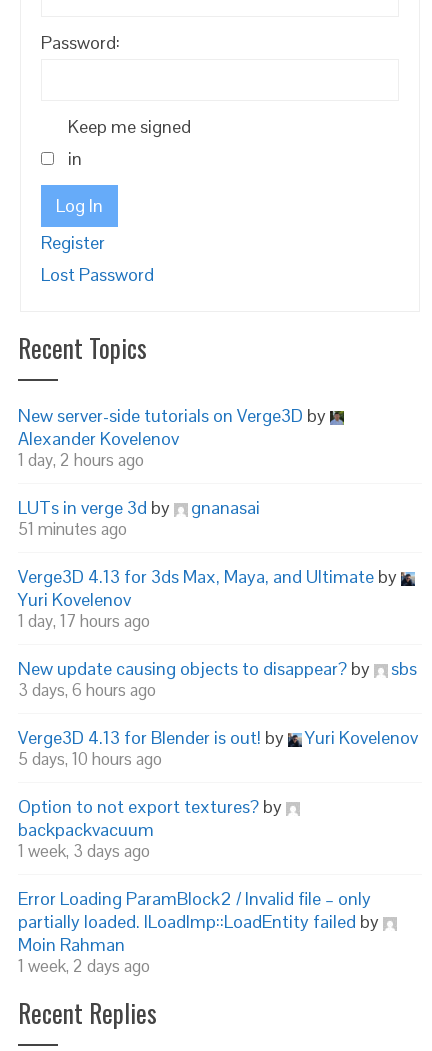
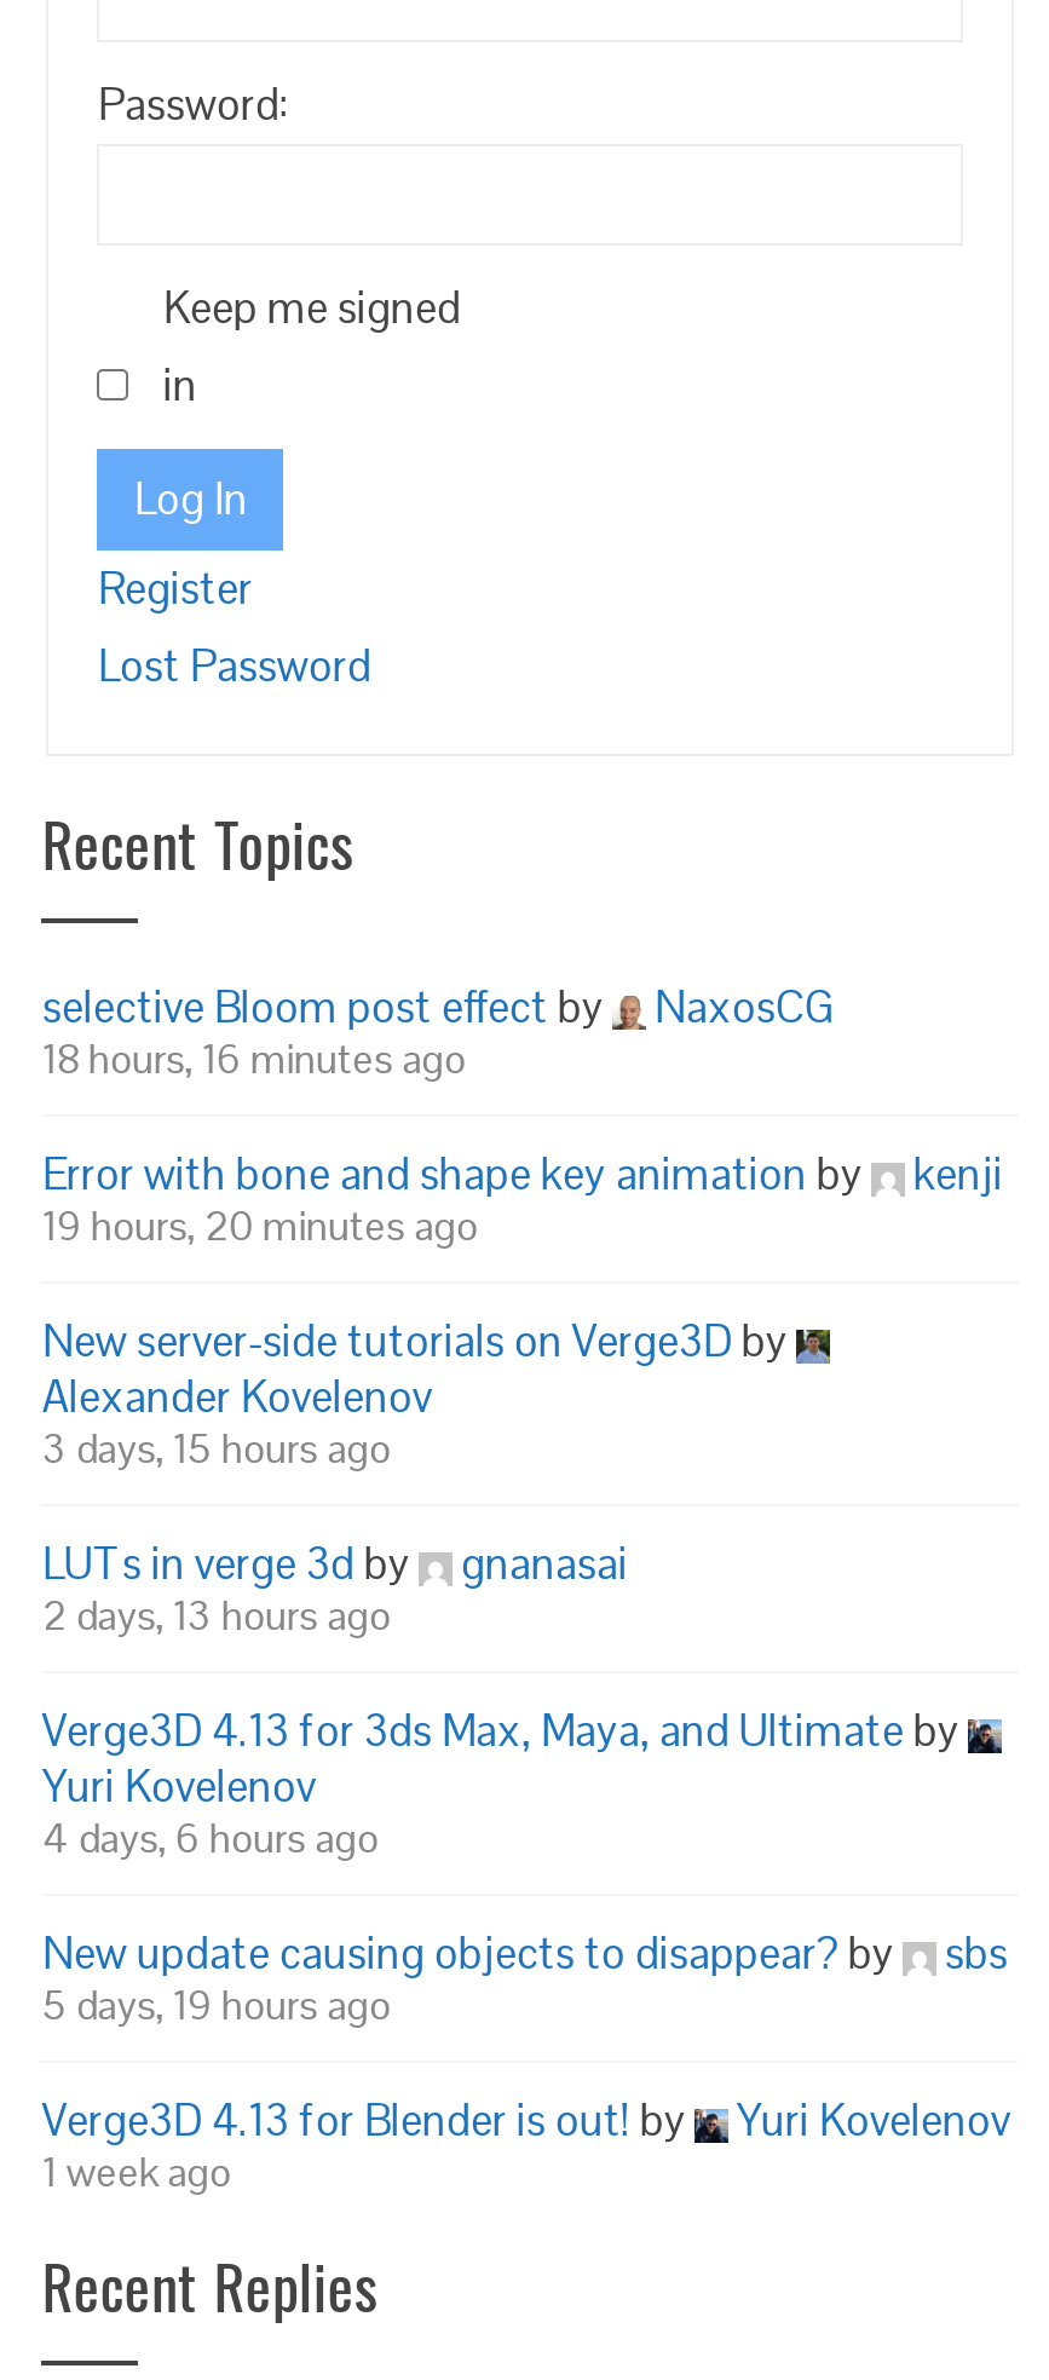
none -> [42,979,1003,1252] selective Bloom post effect by | NaxosCG | 18 hours, 16 minutes ago | Error with bone and shape key animation by | kenji | 19 hours, 20 minutes ago
moved [18,404,330,450] -> [42,1313,797,1424]: New server-side tutorials on Verge3D by | Alexander Kovelenov
[18,449,144,471] 1 day, 2 hours ago -> [42,1422,391,1475] 3 days, 15 hours ago
moved [18,496,260,519] -> [42,1535,628,1591]: LUTs in verge 3d by | gnanasai
[18,518,127,540] 51 minutes ago -> [42,1589,391,1642] 2 days, 13 hours ago
moved [18,565,401,611] -> [42,1702,969,1814]: Verge3D 4.13 for 3ds Max, Maya, and Ultimate by | Yuri Kovelenov
[18,610,150,632] 1 day, 17 hours ago -> [42,1811,378,1865] 4 days, 6 hours ago
moved [18,657,417,680] -> [42,1925,1008,1981]: New update causing objects to disappear? by | sbs
[18,679,156,701] 3 days, 6 hours ago -> [42,1978,391,2032] 5 days, 19 hours ago
moved [18,726,418,749] -> [42,2092,1010,2148]: Verge3D 4.13 for Blender is out! by | Yuri Kovelenov
[18,748,383,977] 5 days, 10 hours ago | Option to not export textures? by | backpackvacuum | 1 week, 3 days ago | Error Loading ParamBlock2 / Invalid file – only | partially loaded. ILoadImp::LoadEntity failed by | Moin Rahman | 1 week, 2 days ago -> [42,2145,231,2199] 1 week ago

